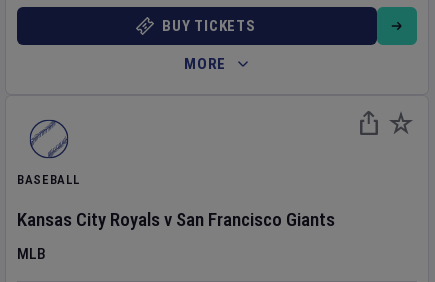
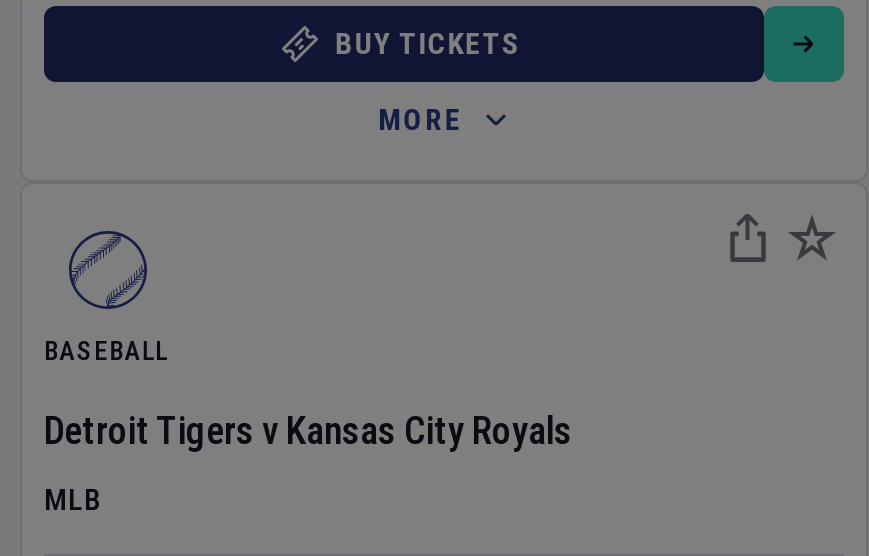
[17,208,335,231] Kansas City Royals v San Francisco Giants -> [44,408,572,454] Detroit Tigers v Kansas City Royals

